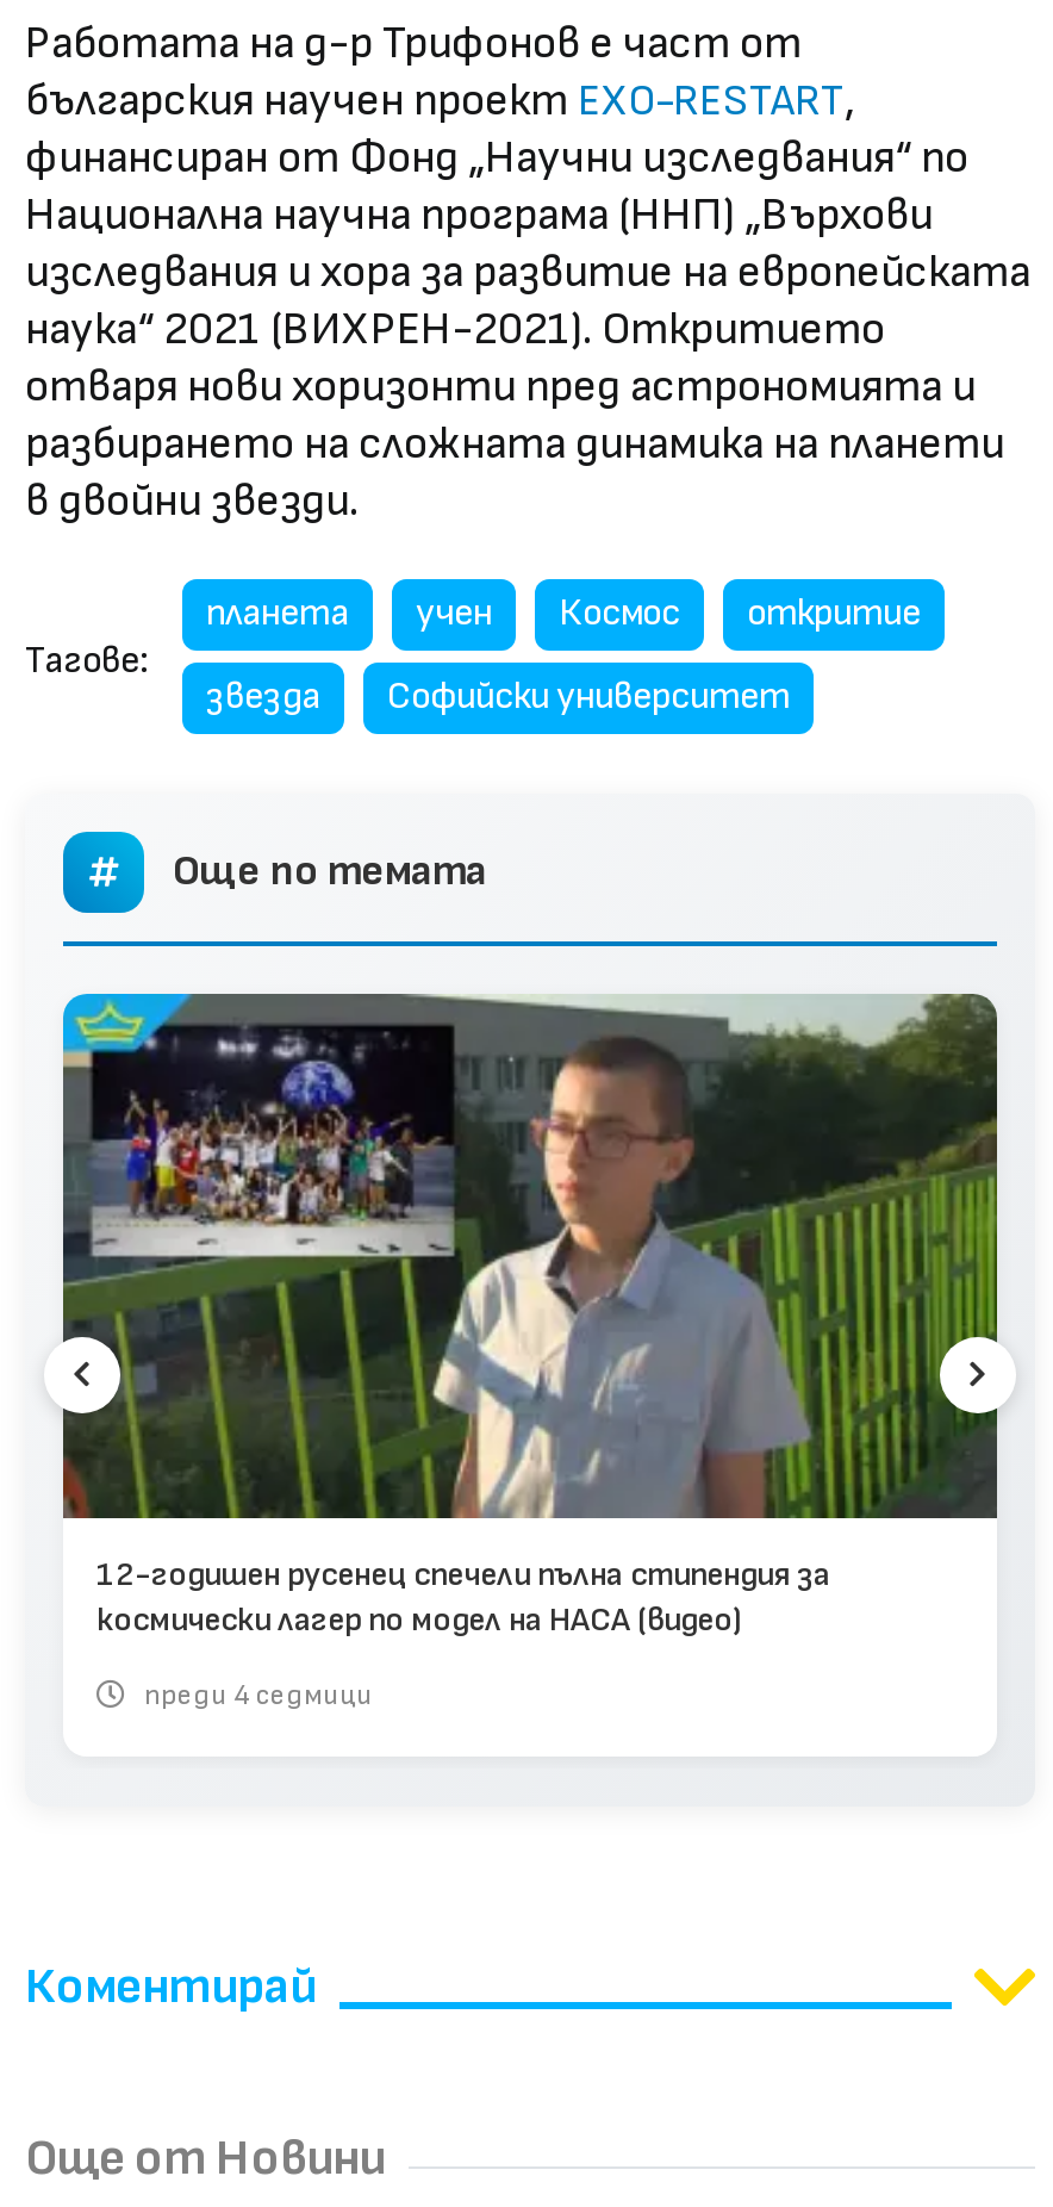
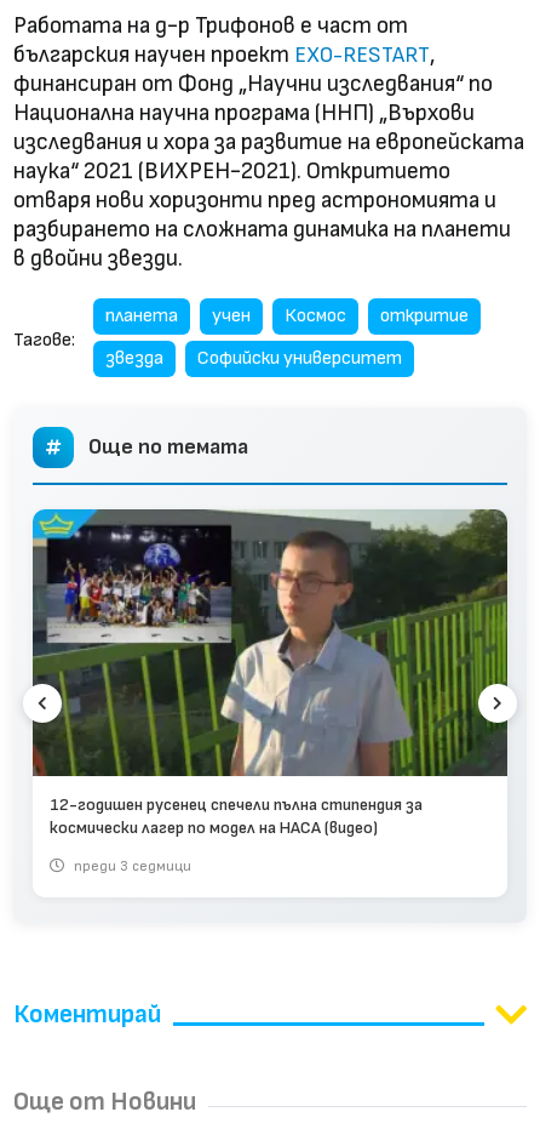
[137,1678,373,1714] преди 4 седмици -> [70,857,191,876] преди 3 седмици

